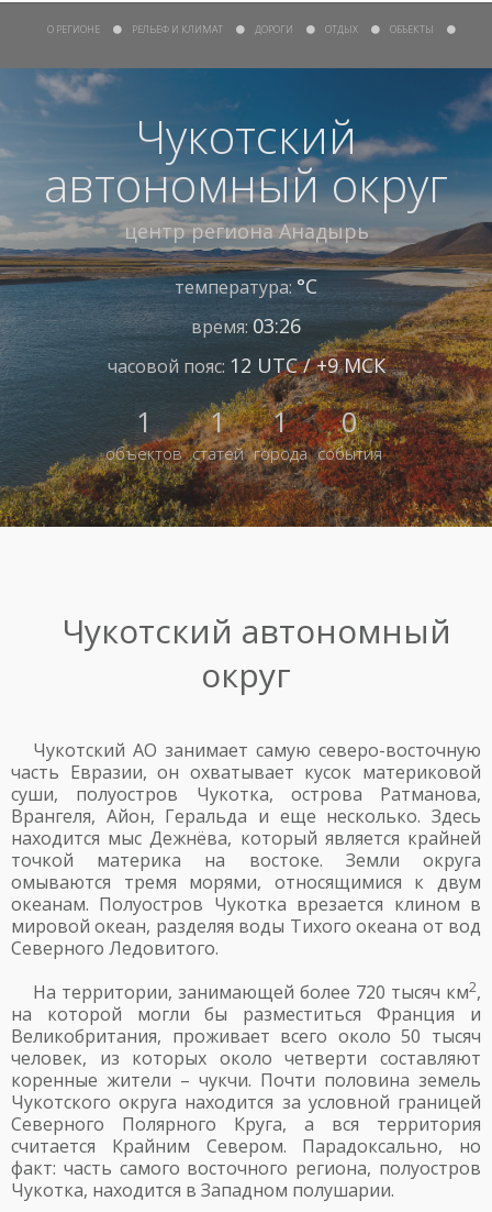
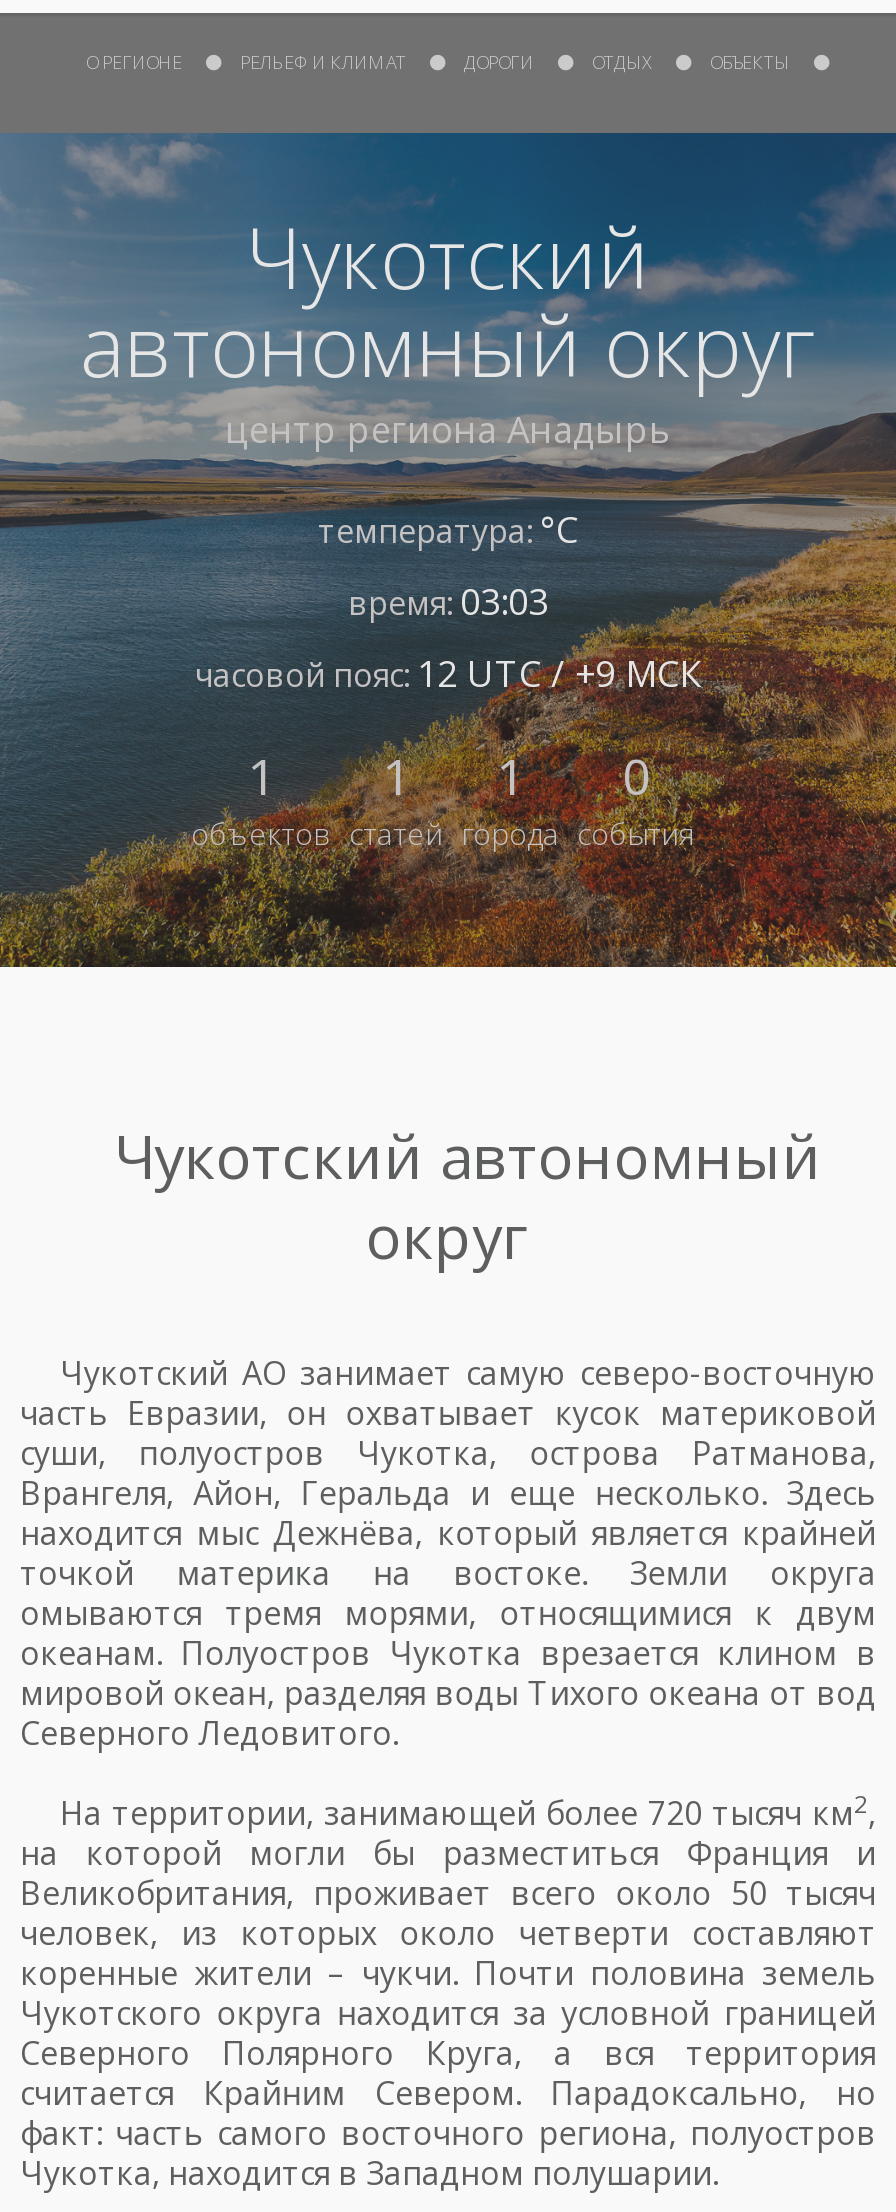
[191,312,301,339] время: 03:26 -> [348,577,548,625] время: 03:03

